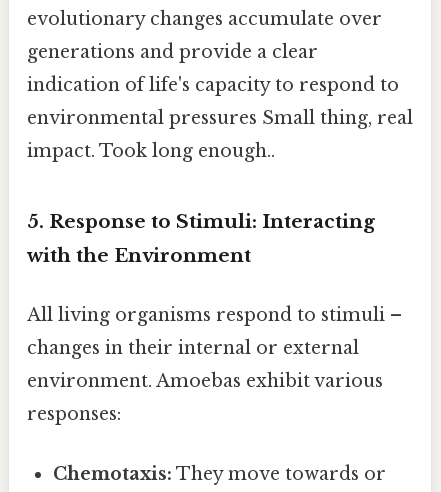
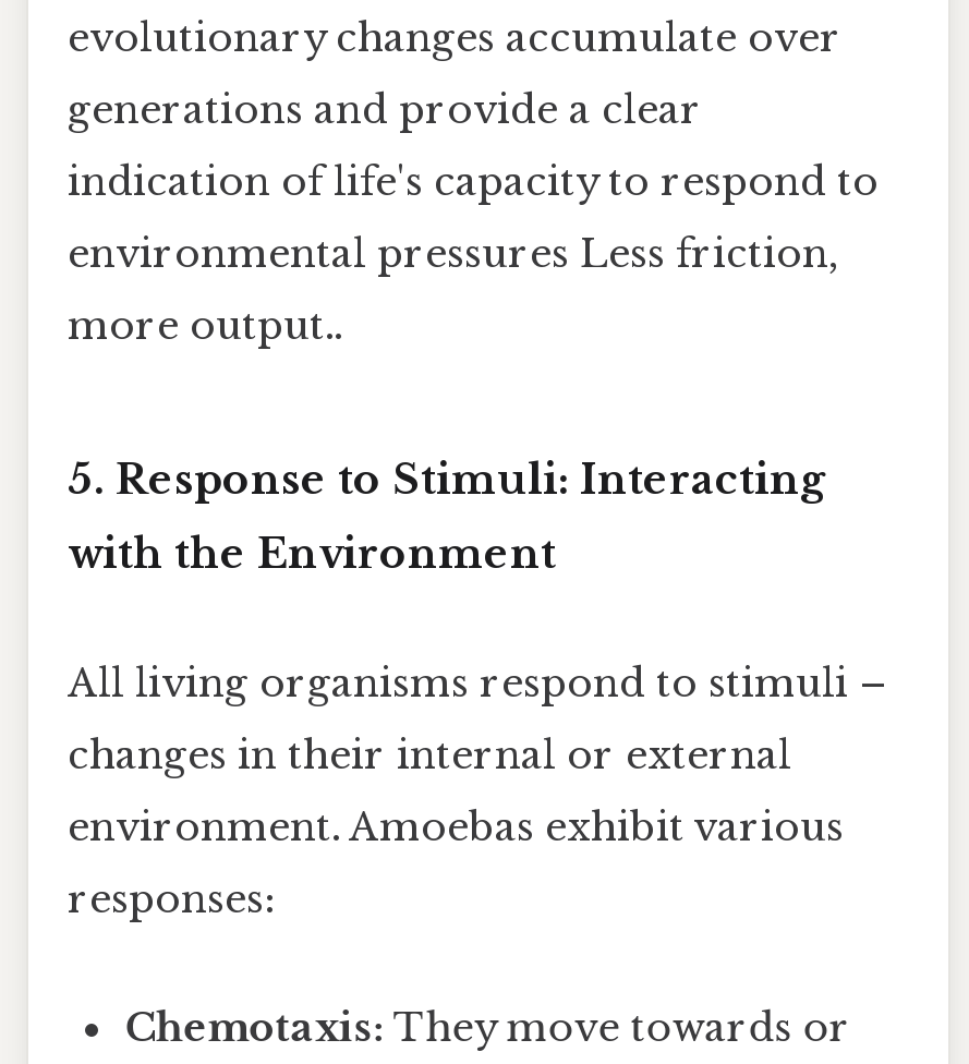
[27,107,413,129] environmental pressures Small thing, real -> [68,231,837,279] environmental pressures Less friction,
[27,140,275,162] impact. Took long enough.. -> [68,303,342,351] more output..

